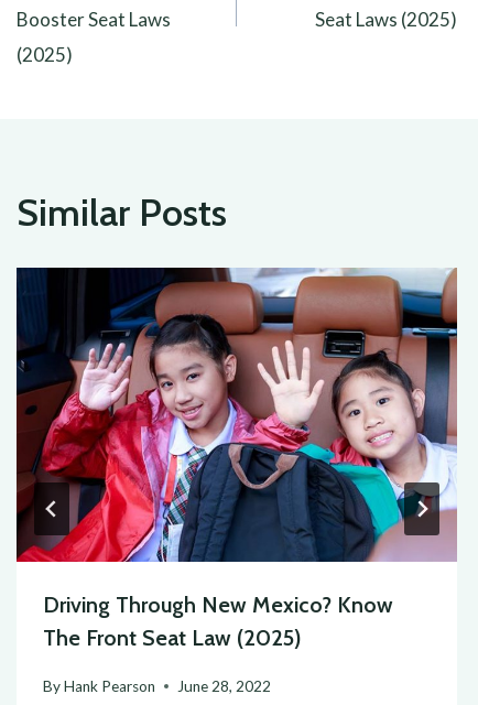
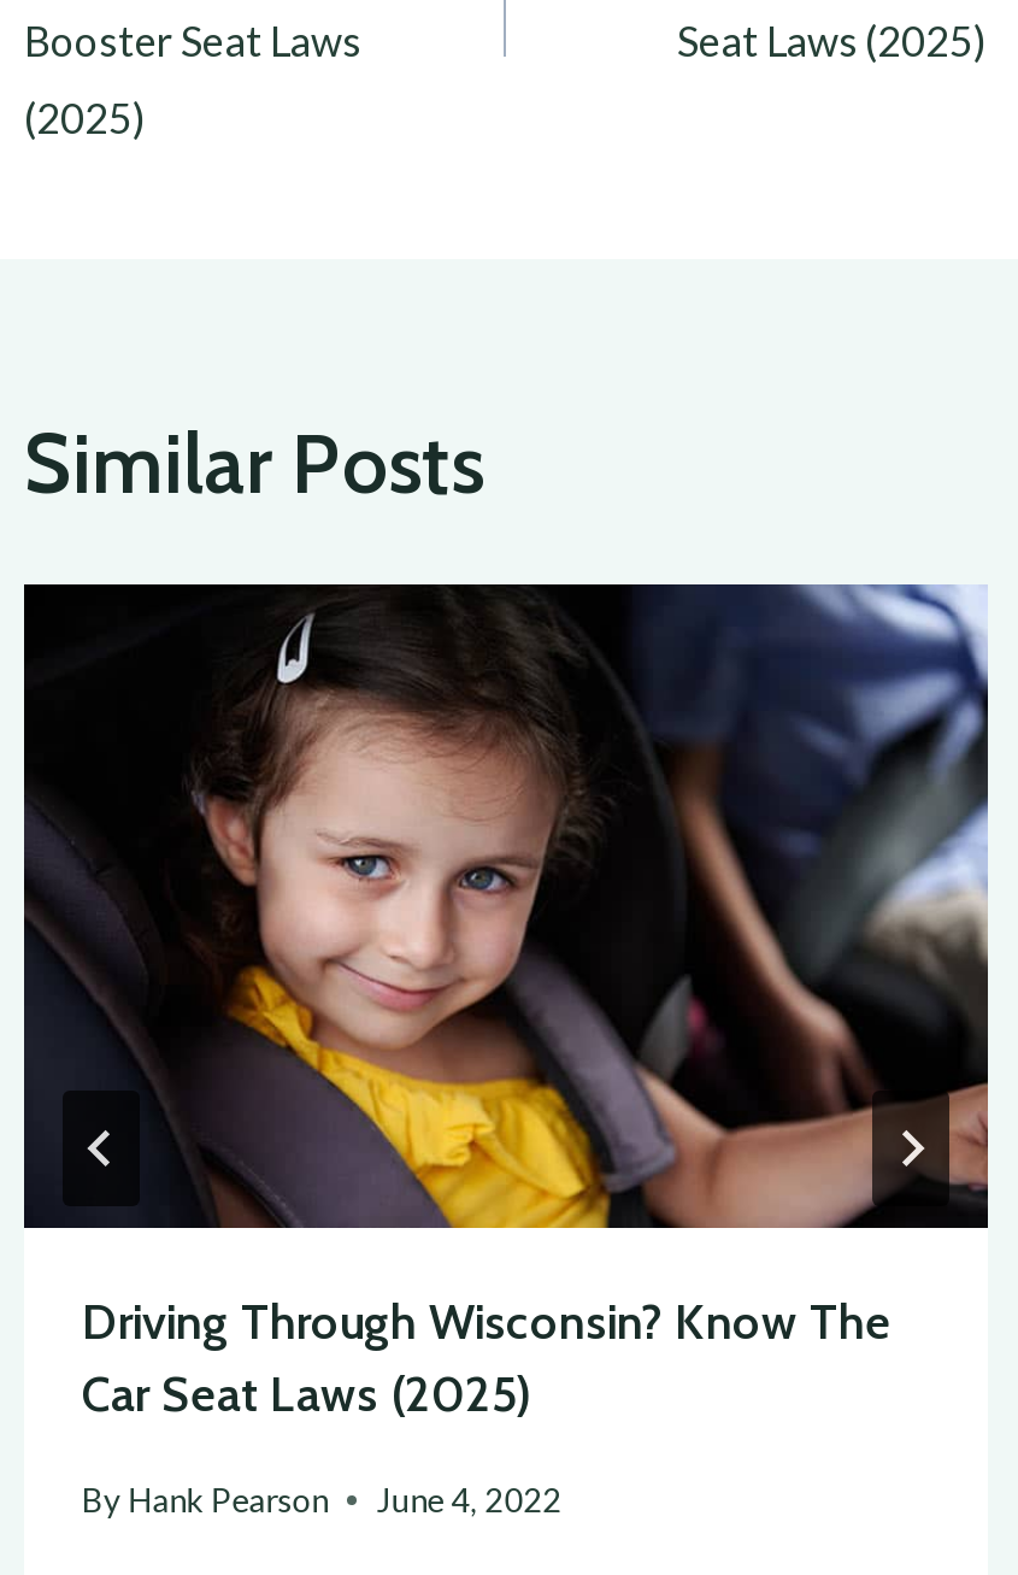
[17,268,458,650] [image] | Driving Through New Mexico? Know | The Front Seat Law (2025) -> [24,582,990,1422] [image] | Driving Through Wisconsin? Know The | Car Seat Laws (2025)
[43,678,271,695] By Hank Pearson June 28, 2022 -> [82,1481,562,1520] By Hank Pearson June 4, 2022

